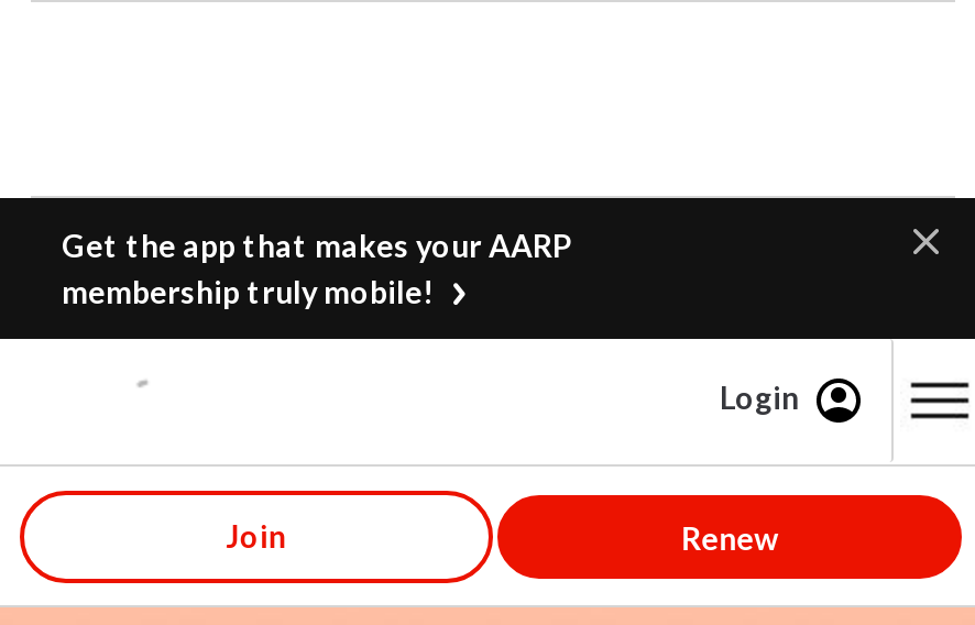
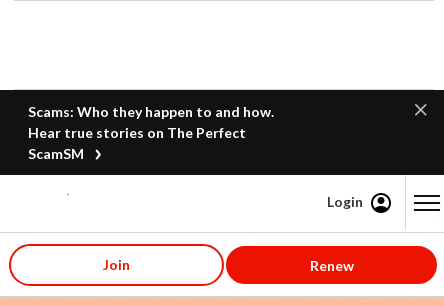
[62,227,572,310] Get the app that makes your AARP | membership truly mobile! -> [28,103,274,162] Scams: Who they happen to and how. | Hear true stories on The Perfect | ScamSM

